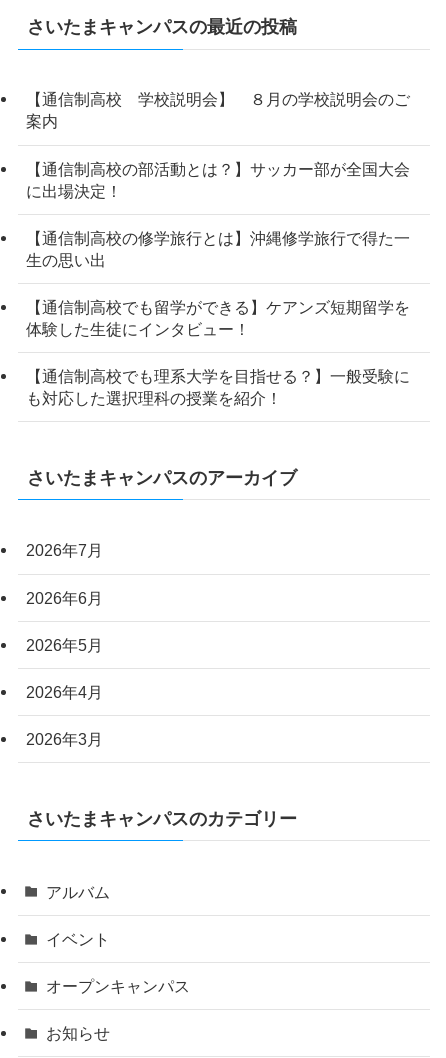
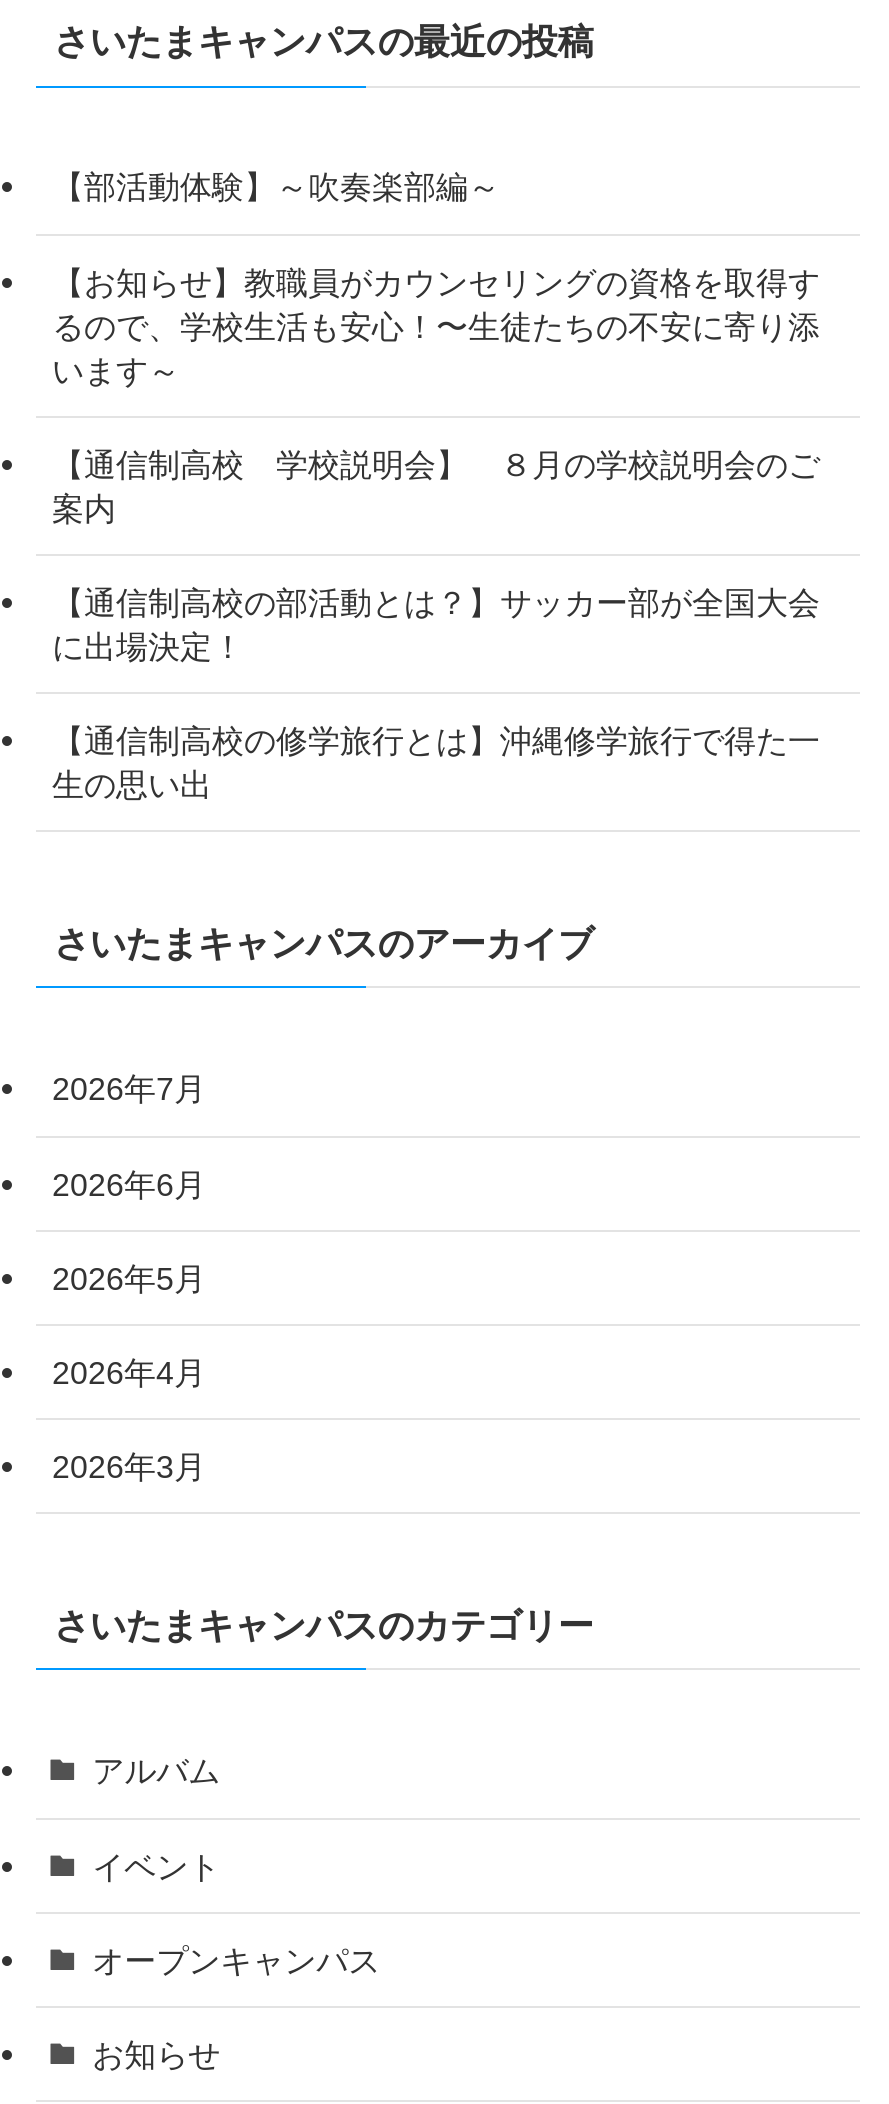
none -> [52,169,820,387] 【部活動体験】～吹奏楽部編～ | 【お知らせ】教職員がカウンセリングの資格を取得す | るので、学校生活も安心！〜生徒たちの不安に寄り添 | います～
moved [26,90,410,269] -> [52,446,820,802]: 【通信制高校 学校説明会】 ８月の学校説明会のご | 案内 | 【通信制高校の部活動とは？】サッカー部が全国大会 | に出場決定！ | 【通信制高校の修学旅行とは】沖縄修学旅行で得た一 | 生の思い出
[26,298,410,407] 【通信制高校でも留学ができる】ケアンズ短期留学を | 体験した生徒にインタビュー！ | 【通信制高校でも理系大学を目指せる？】一般受験に | も対応した選択理科の授業を紹介！ -> none

